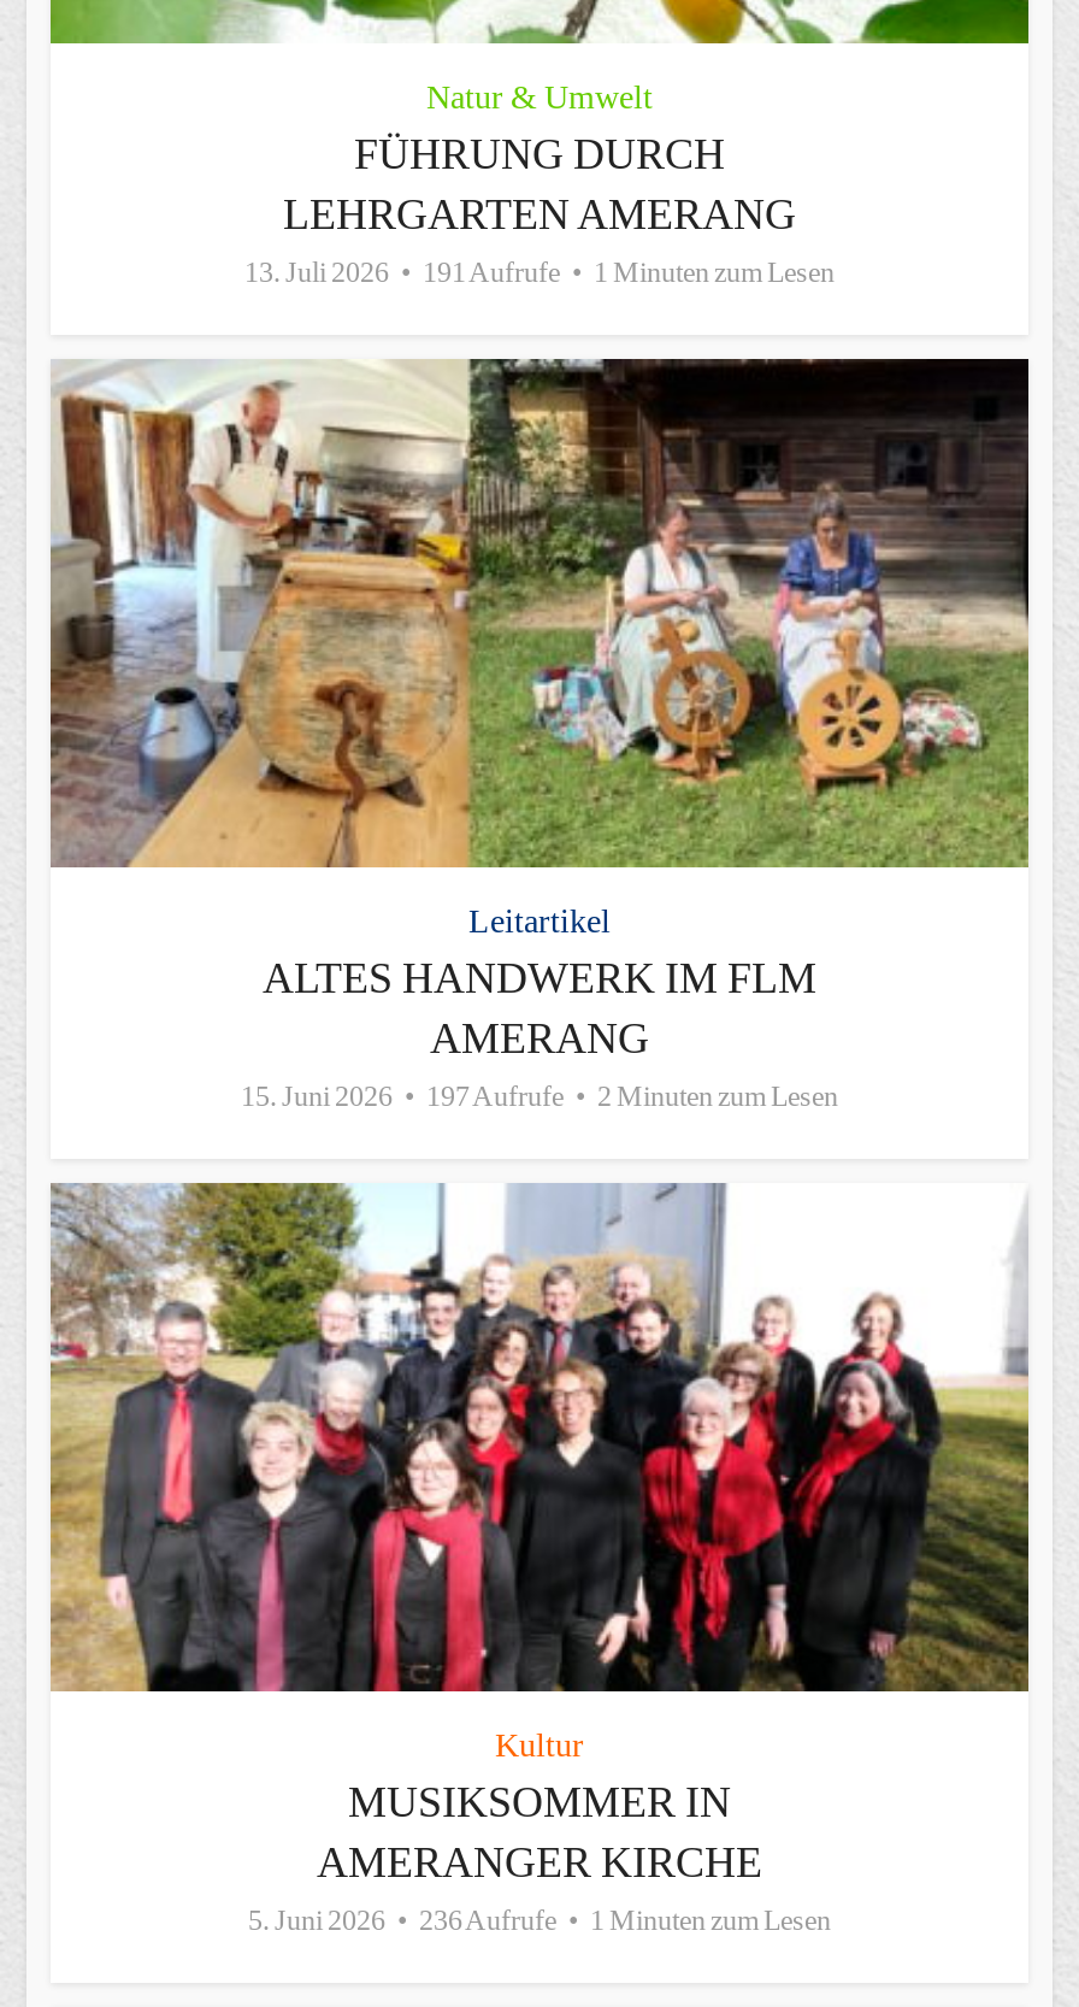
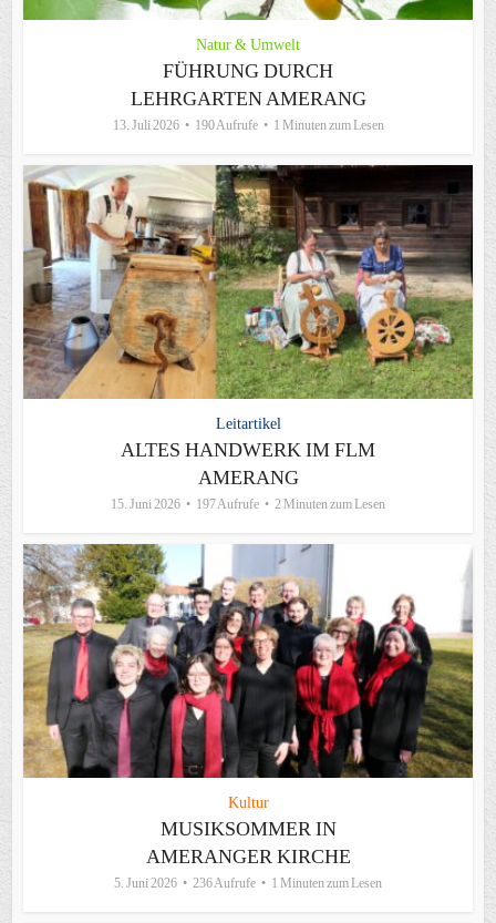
[244,255,835,289] 13. Juli 2026 191 Aufrufe 1 Minuten zum Lesen -> [112,117,384,133] 13. Juli 2026 190 Aufrufe 1 Minuten zum Lesen

